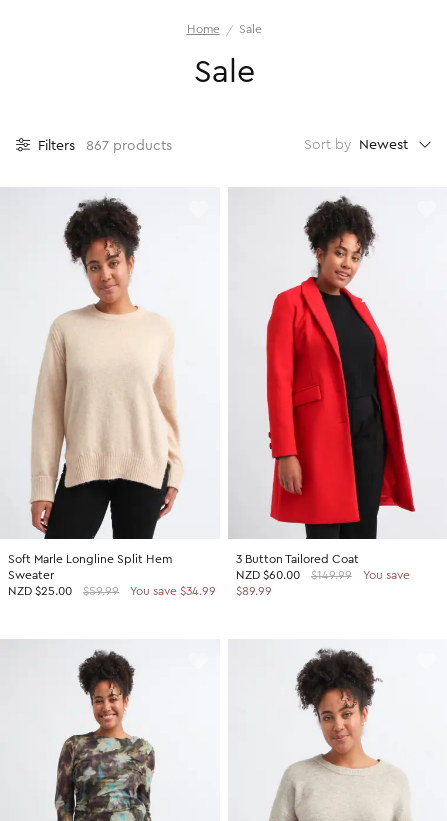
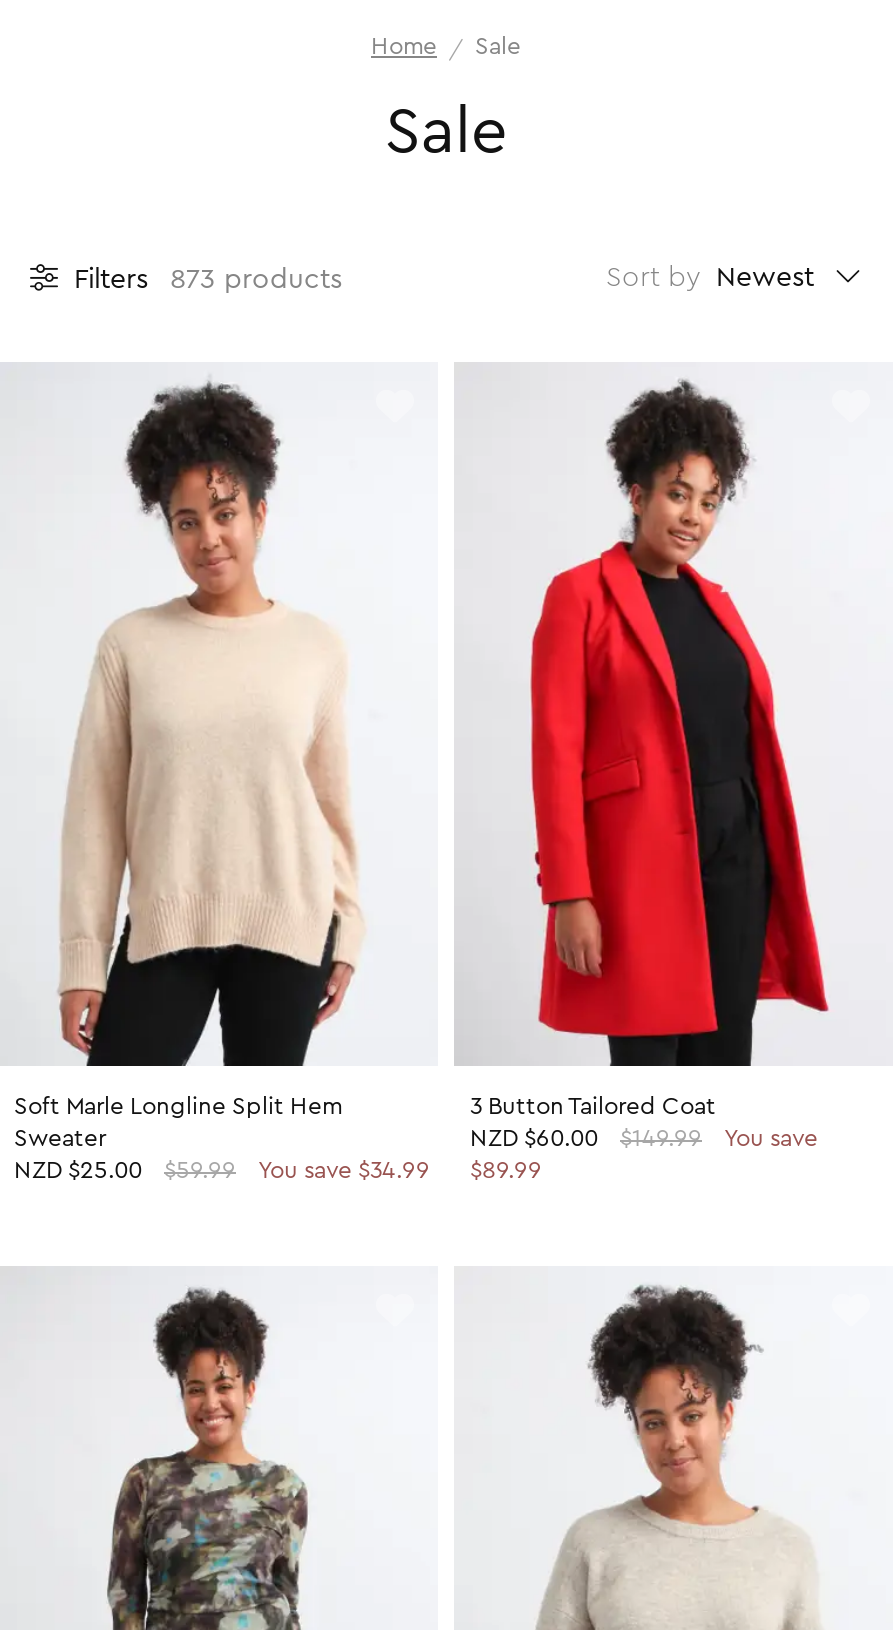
[38,139,172,153] Filters 867 products -> [74,266,342,295] Filters 873 products

